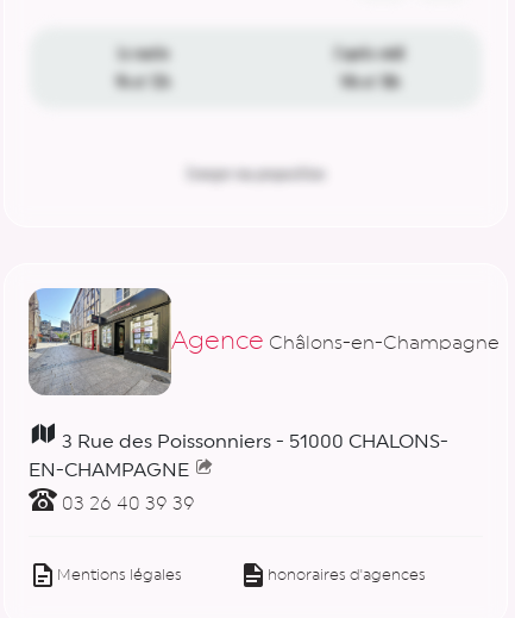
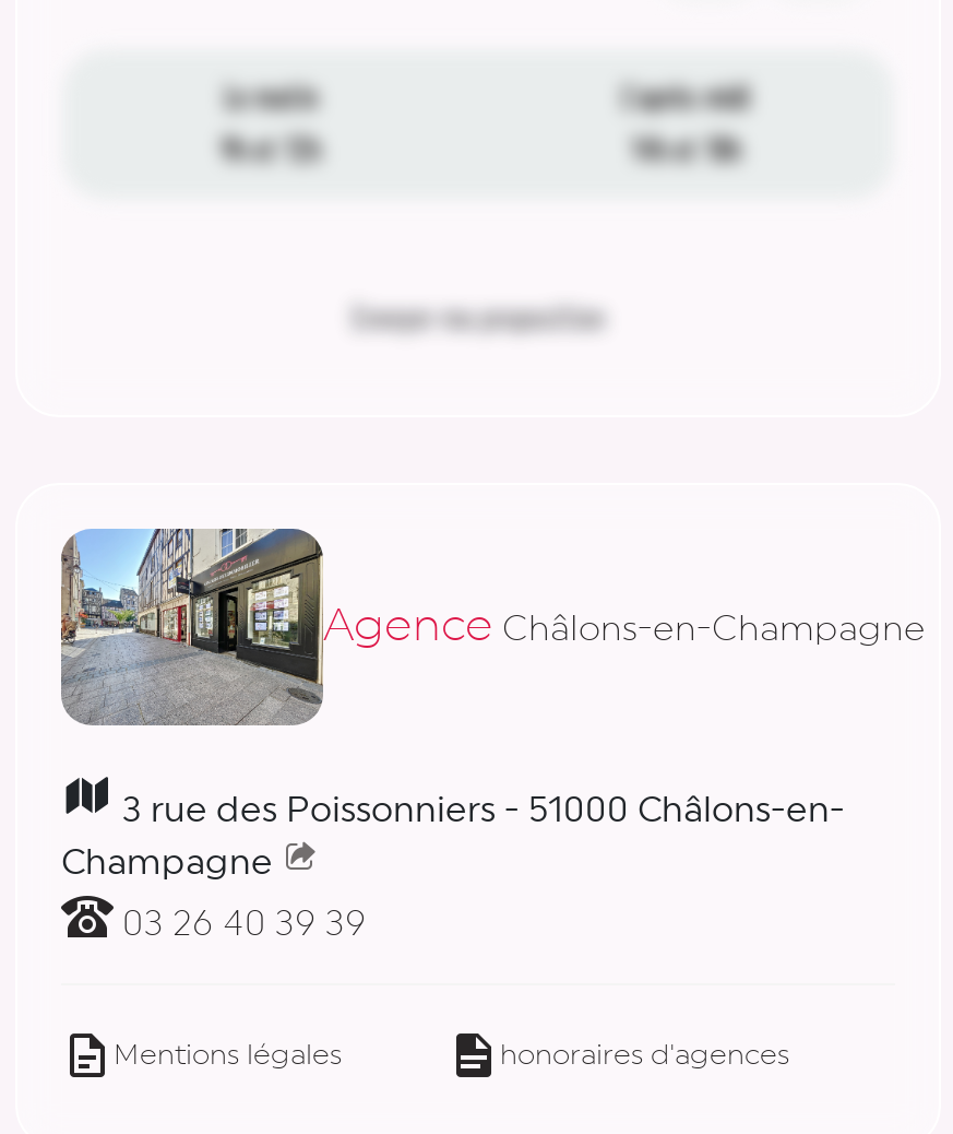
[57,432,448,451] 3 Rue des Poissonniers - 51000 CHALONS- -> [114,792,845,827] 3 rue des Poissonniers - 51000 Châlons-en-
[29,460,194,479] EN-CHAMPAGNE -> [61,845,282,880] Champagne

